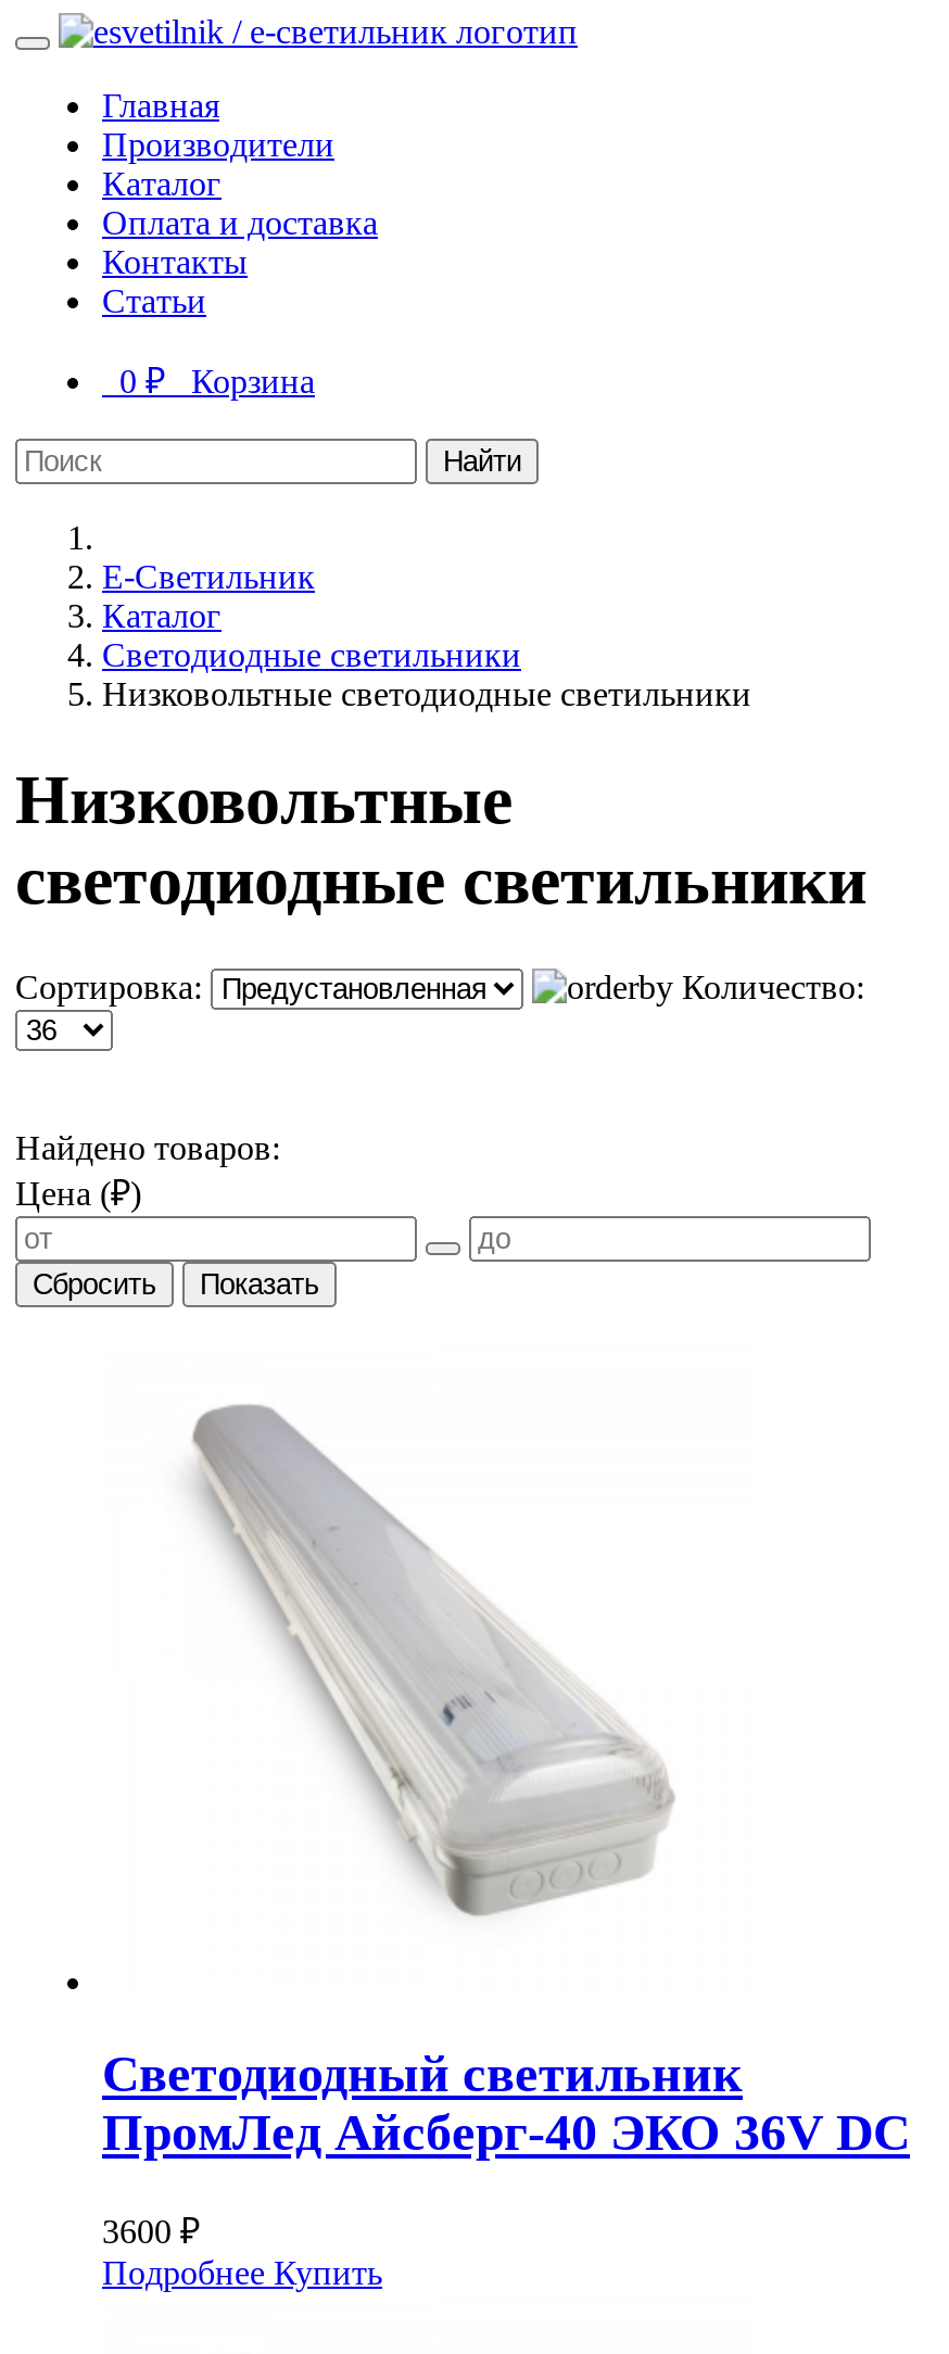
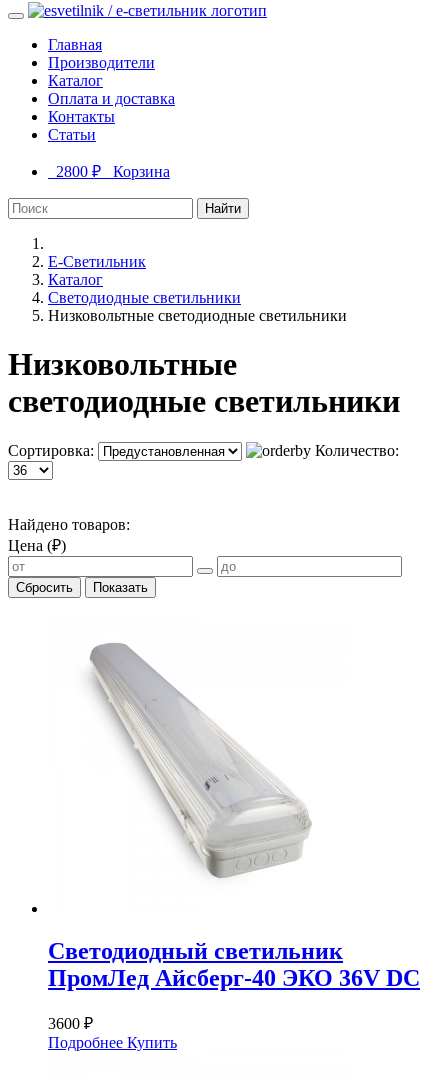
[102,363,315,400] 0 ₽ Корзина -> [48,163,170,180] 2800 ₽ Корзина

